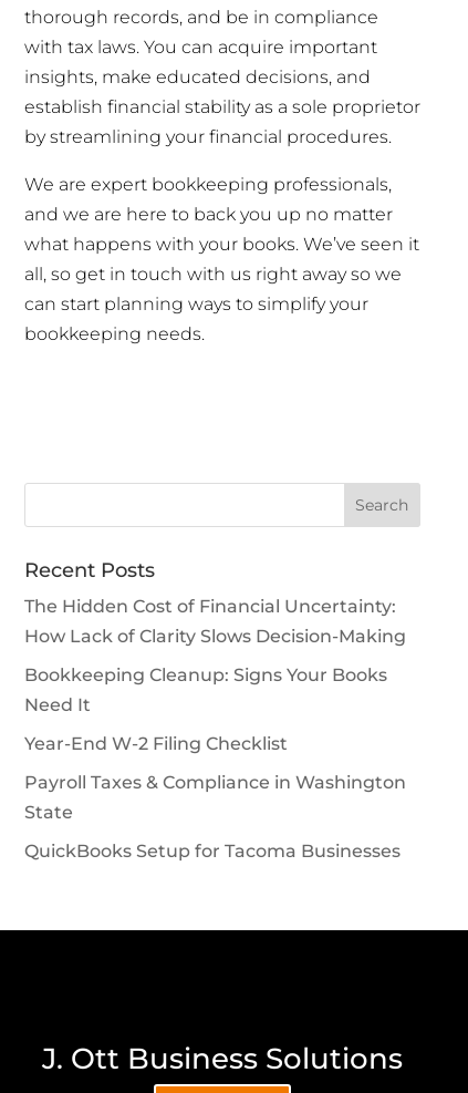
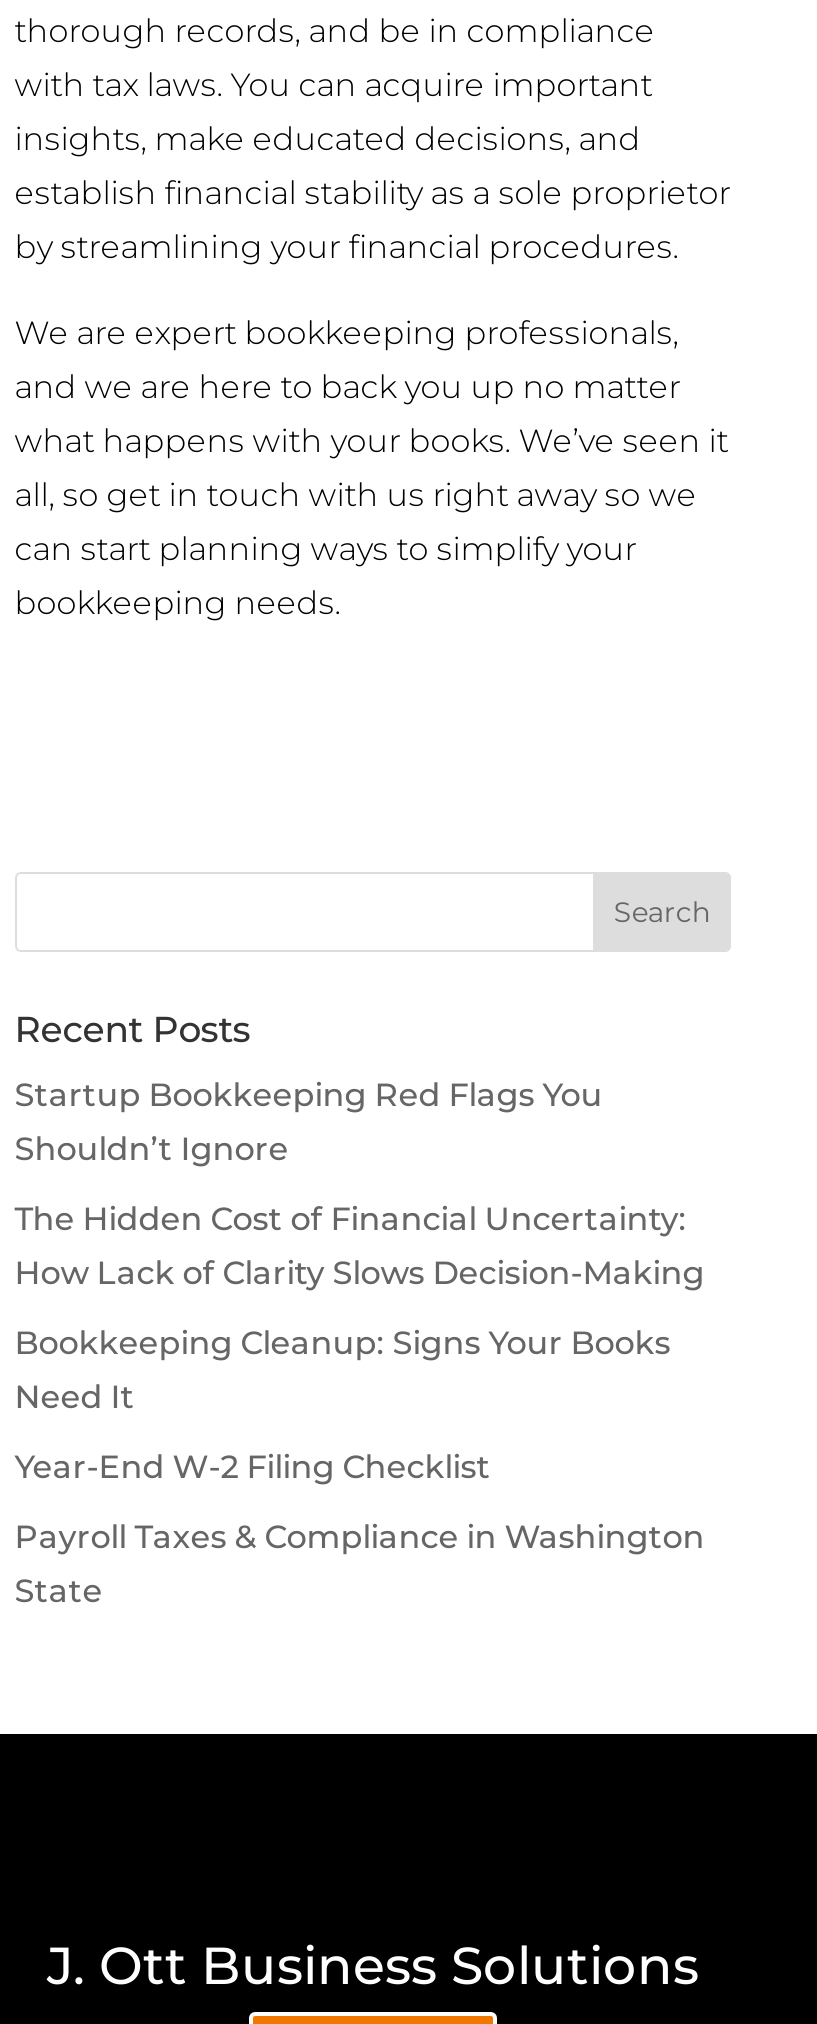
none -> [15,1076,603,1168] Startup Bookkeeping Red Flags You | Shouldn’t Ignore
moved [24,596,406,823] -> [15,1200,705,1610]: The Hidden Cost of Financial Uncertainty: | How Lack of Clarity Slows Decision-Making | Bookkeeping Cleanup: Signs Your Books | Need It | Year-End W-2 Filing Checklist | Payroll Taxes & Compliance in Washington | State
[24,841,400,862] QuickBooks Setup for Tacoma Businesses -> none

